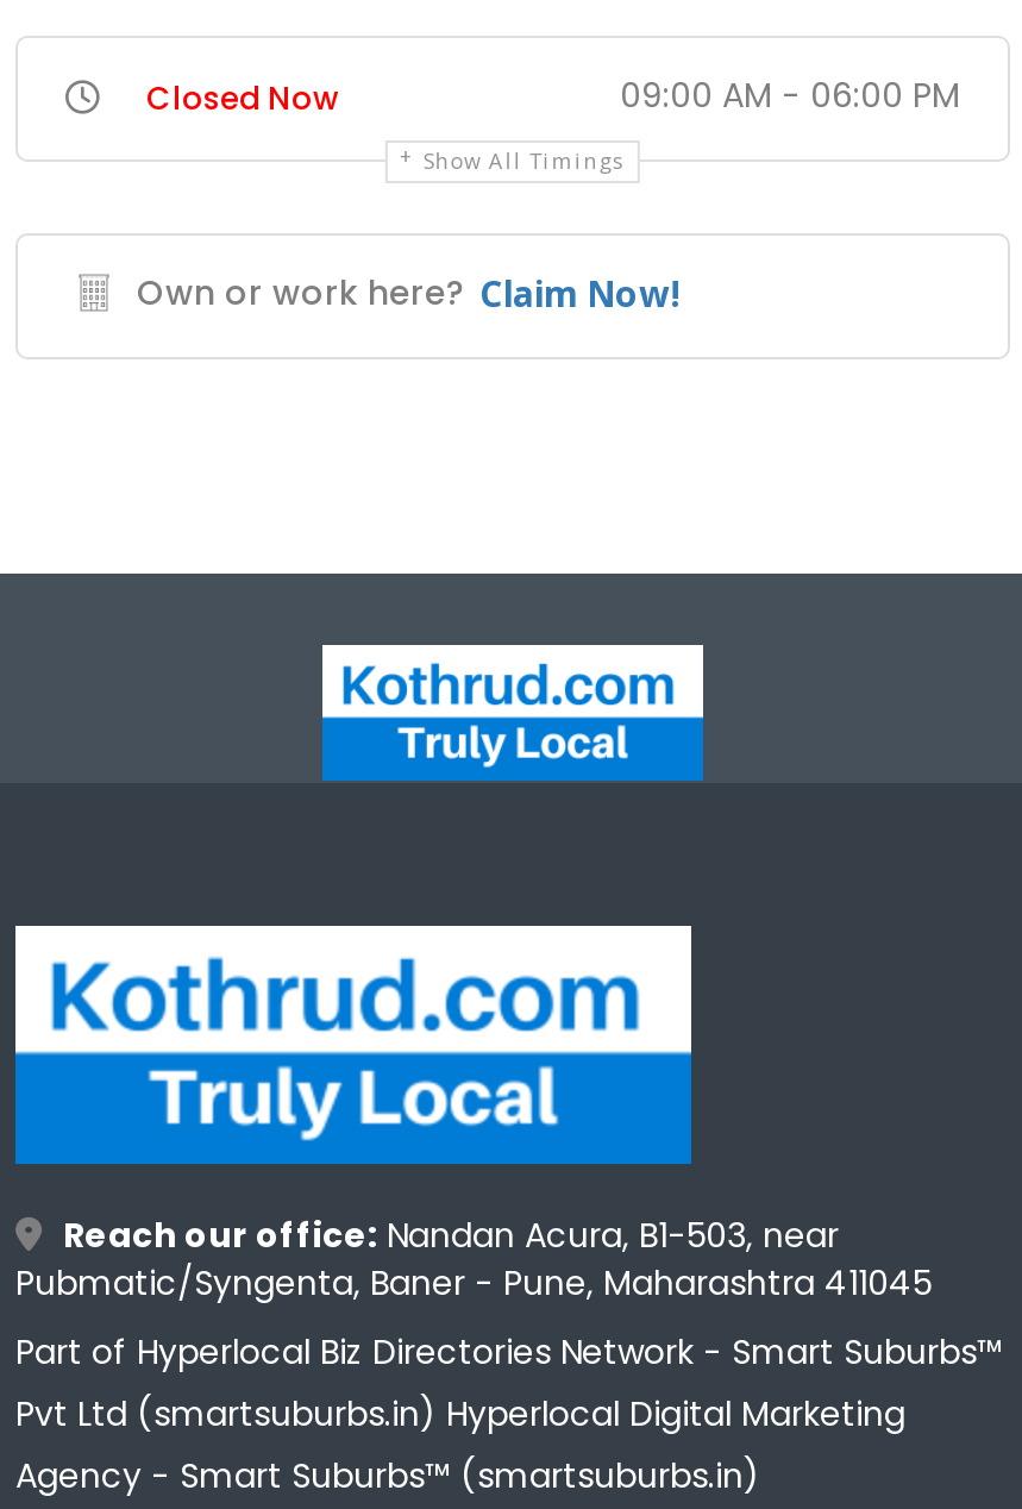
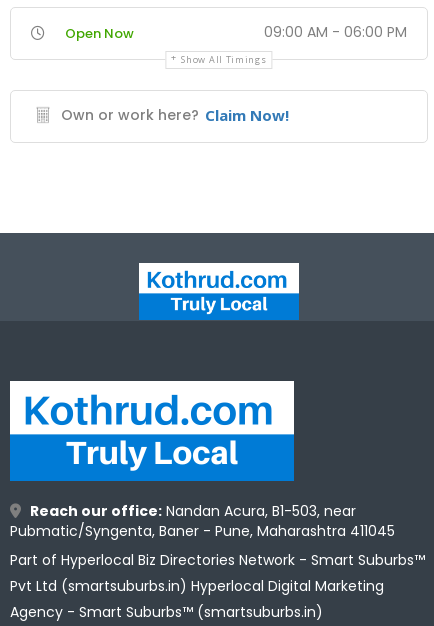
[146,77,339,122] Closed Now -> [65,24,134,43] Open Now

